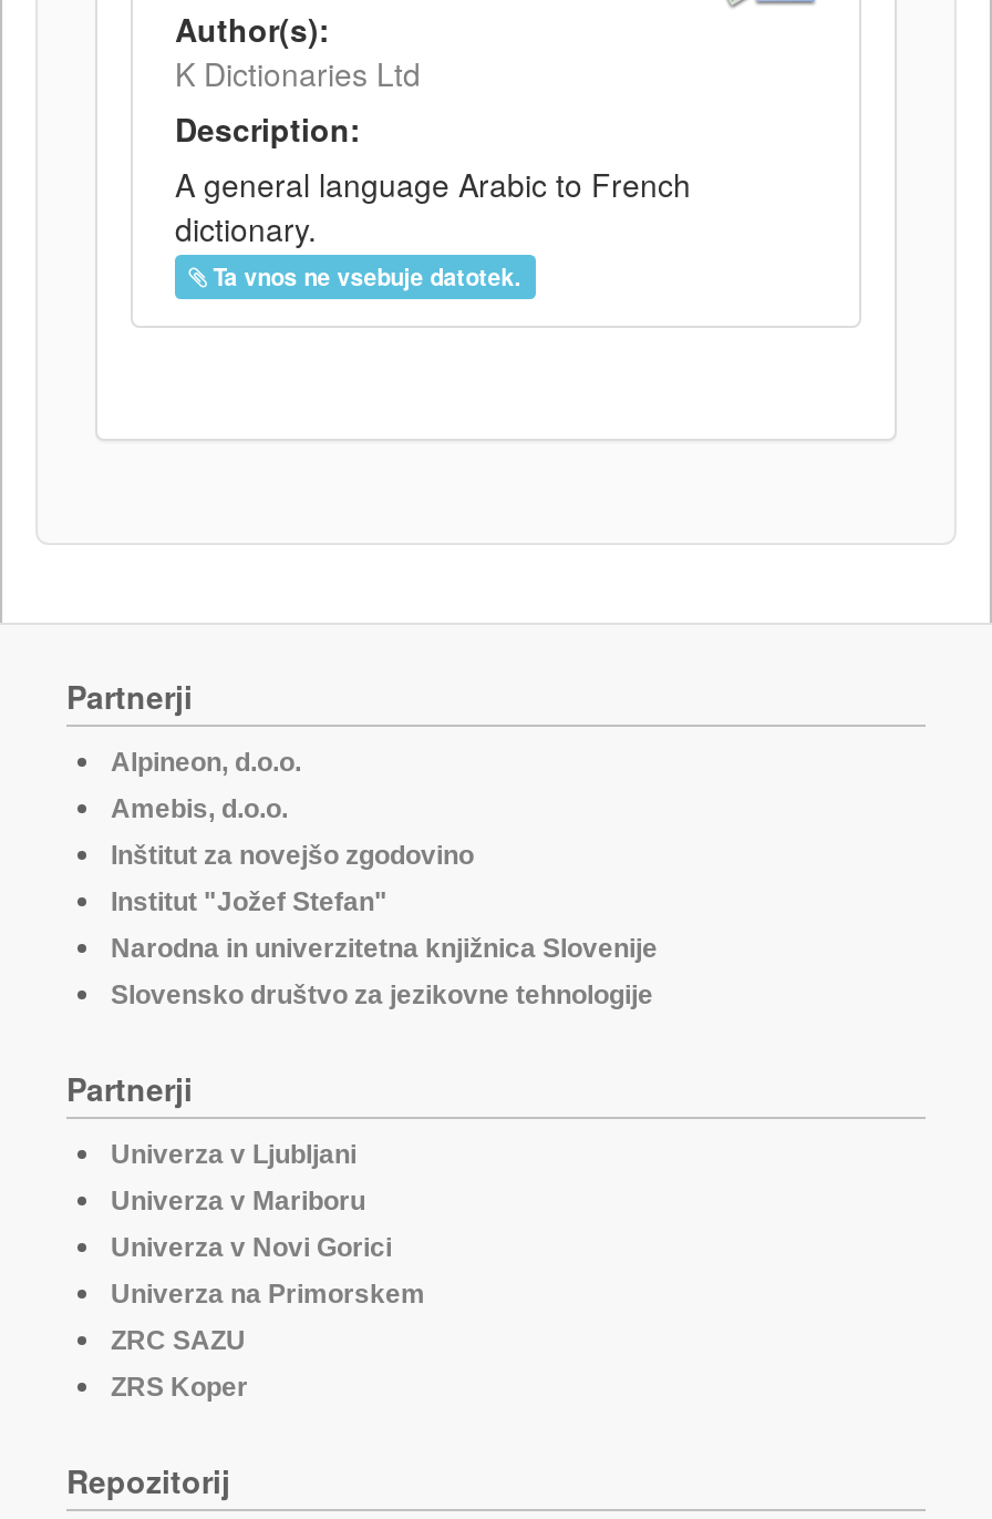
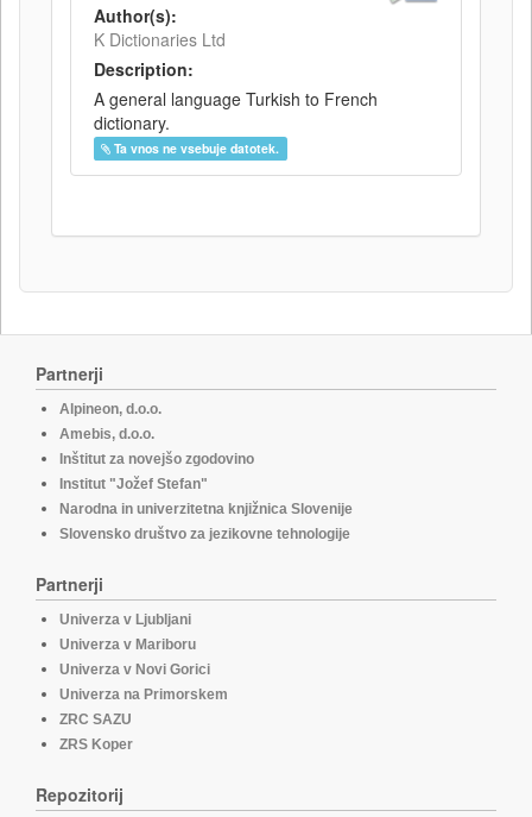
[175,162,691,206] A general language Arabic to French -> [94,87,378,111] A general language Turkish to French

